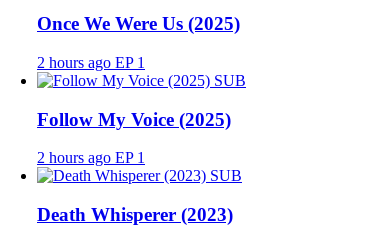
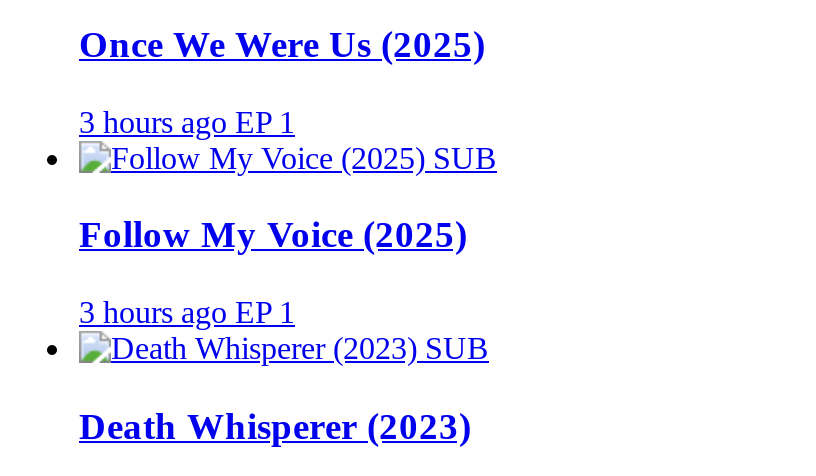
[37,54,145,71] 2 hours ago EP 1 -> [79,105,295,139] 3 hours ago EP 1
[37,149,145,166] 2 hours ago EP 1 -> [79,295,295,329] 3 hours ago EP 1

